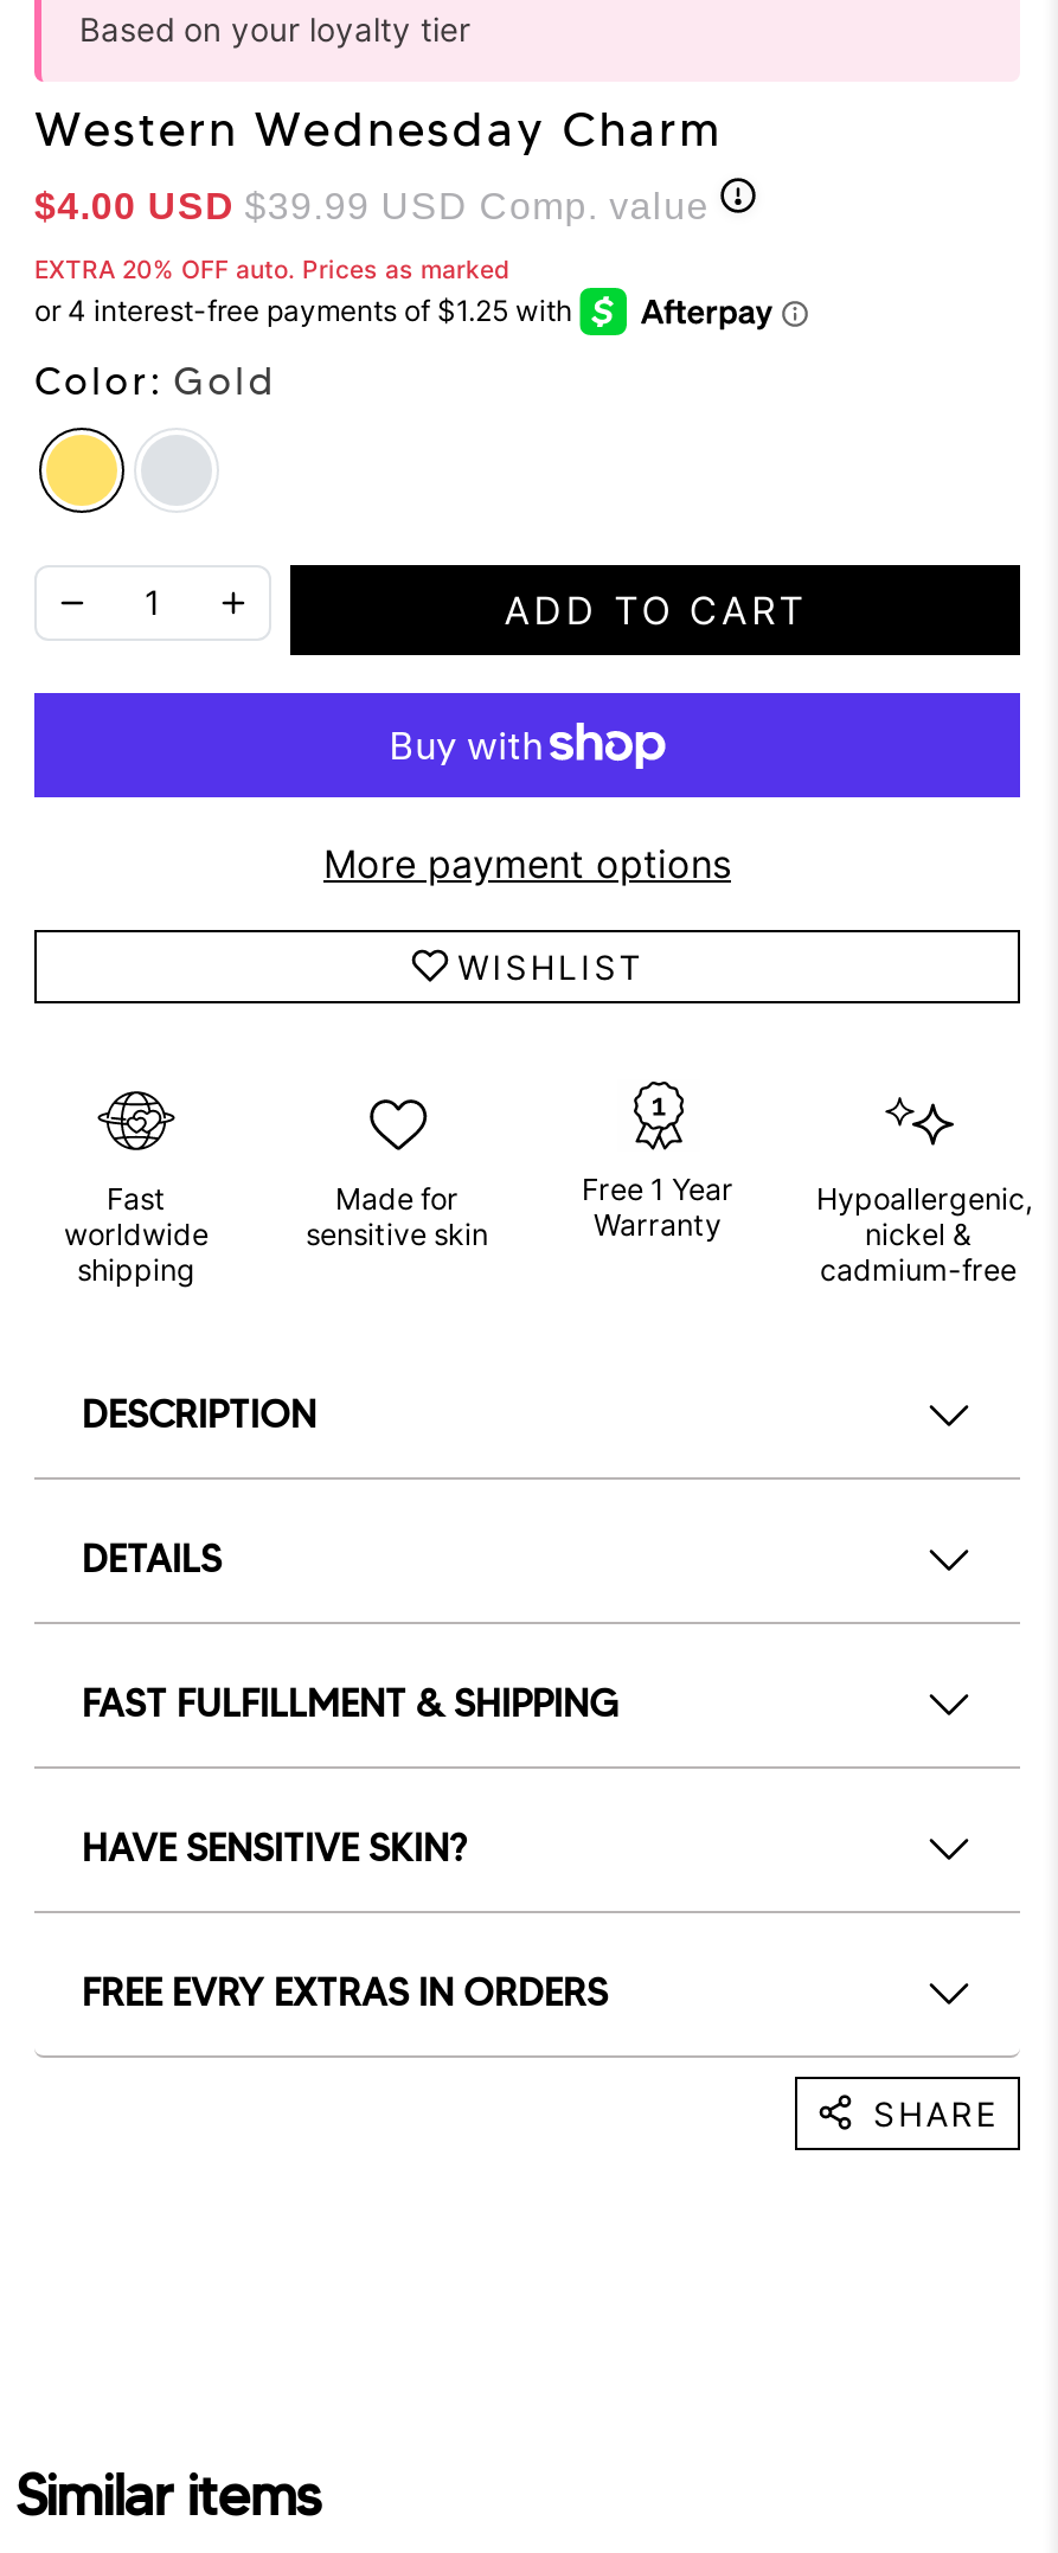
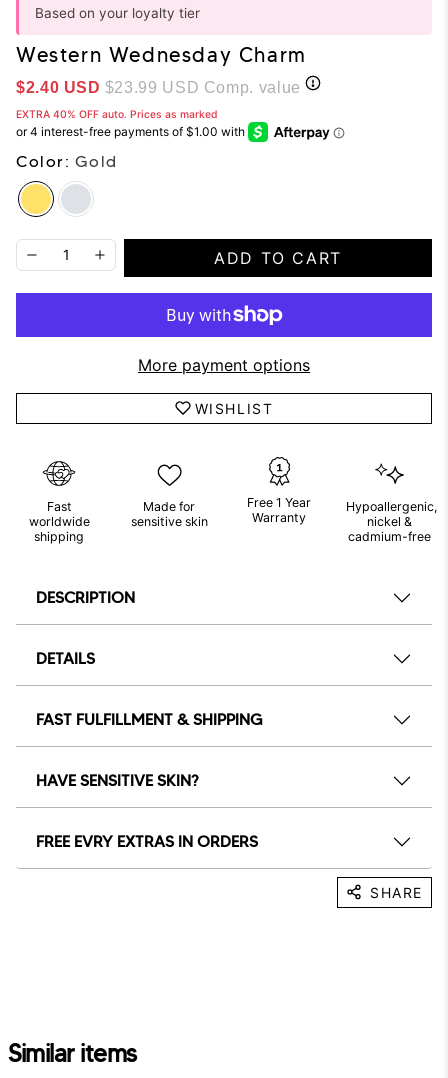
[34,186,709,226] $4.00 USD $39.99 USD Comp. value -> [16,79,301,96] $2.40 USD $23.99 USD Comp. value
[34,254,511,285] EXTRA 20% OFF auto. Prices as marked -> [16,108,218,121] EXTRA 40% OFF auto. Prices as marked

